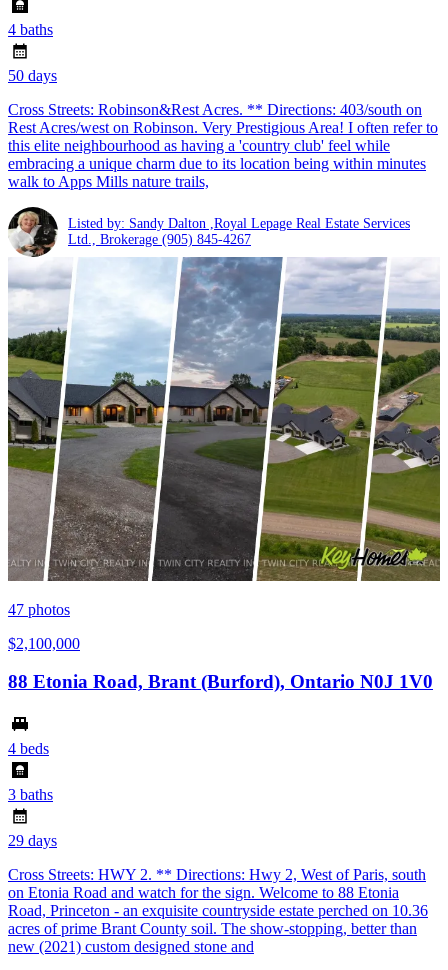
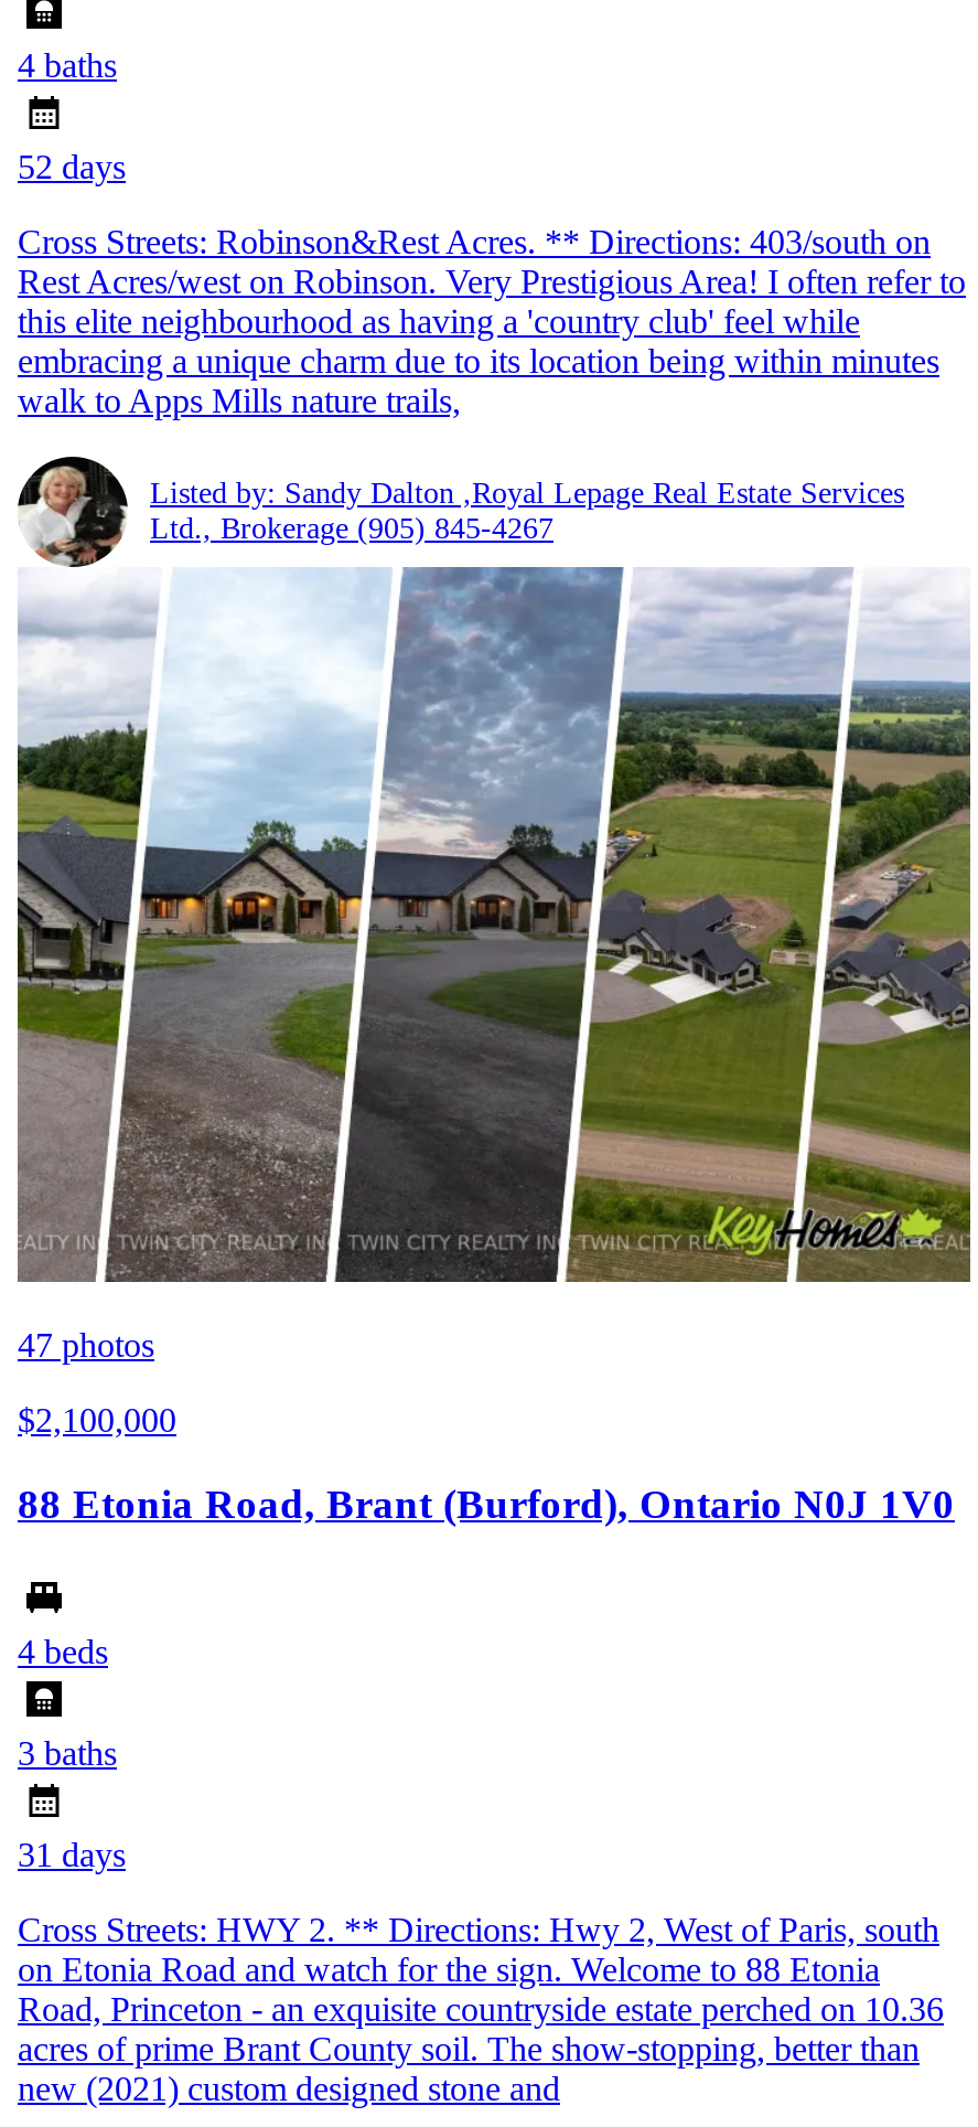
[8,67,57,84] 50 days -> [18,149,126,186] 52 days
[8,832,57,849] 29 days -> [18,1836,126,1874] 31 days

